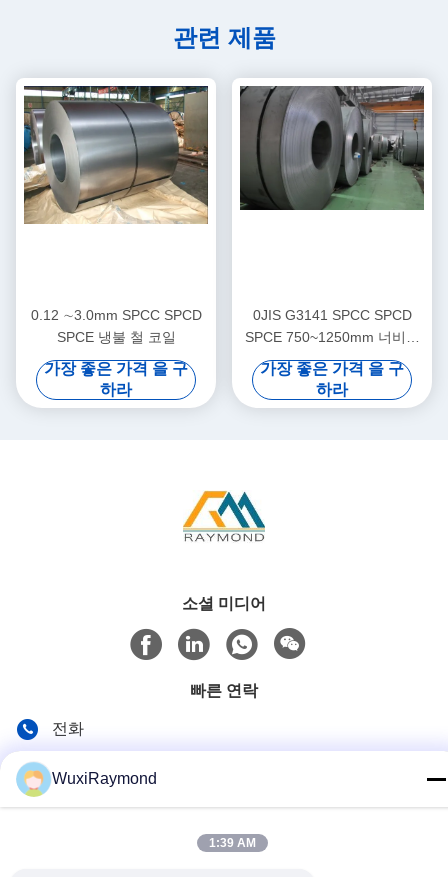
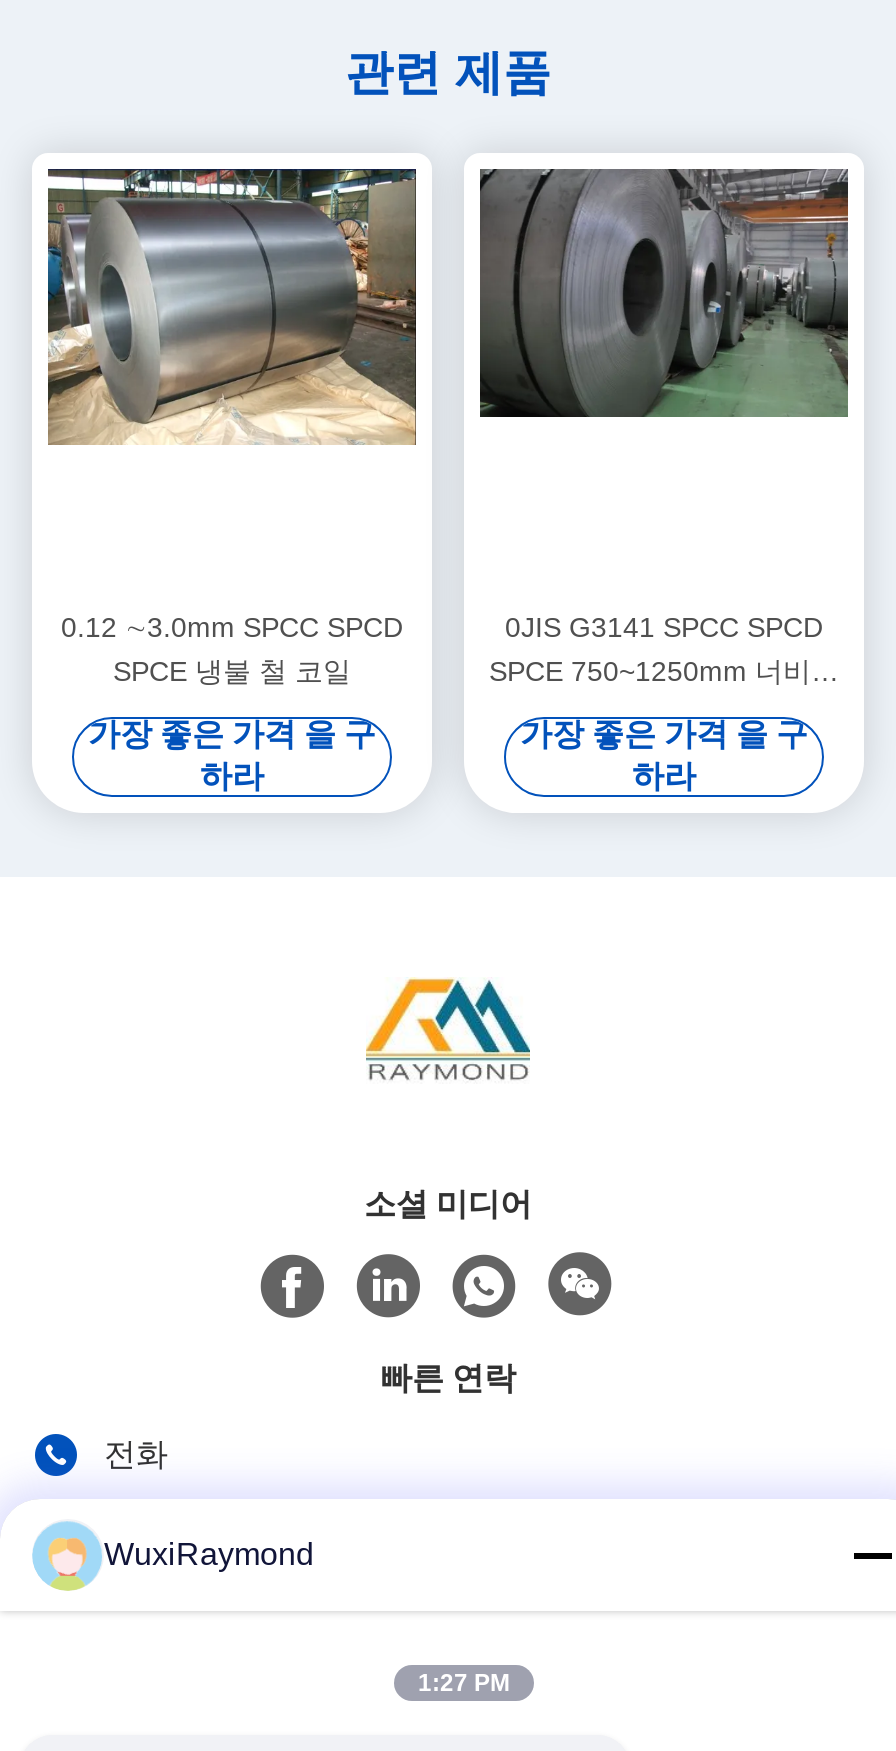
[208,836,255,850] 1:39 AM -> [418,1669,510,1697] 1:27 PM

